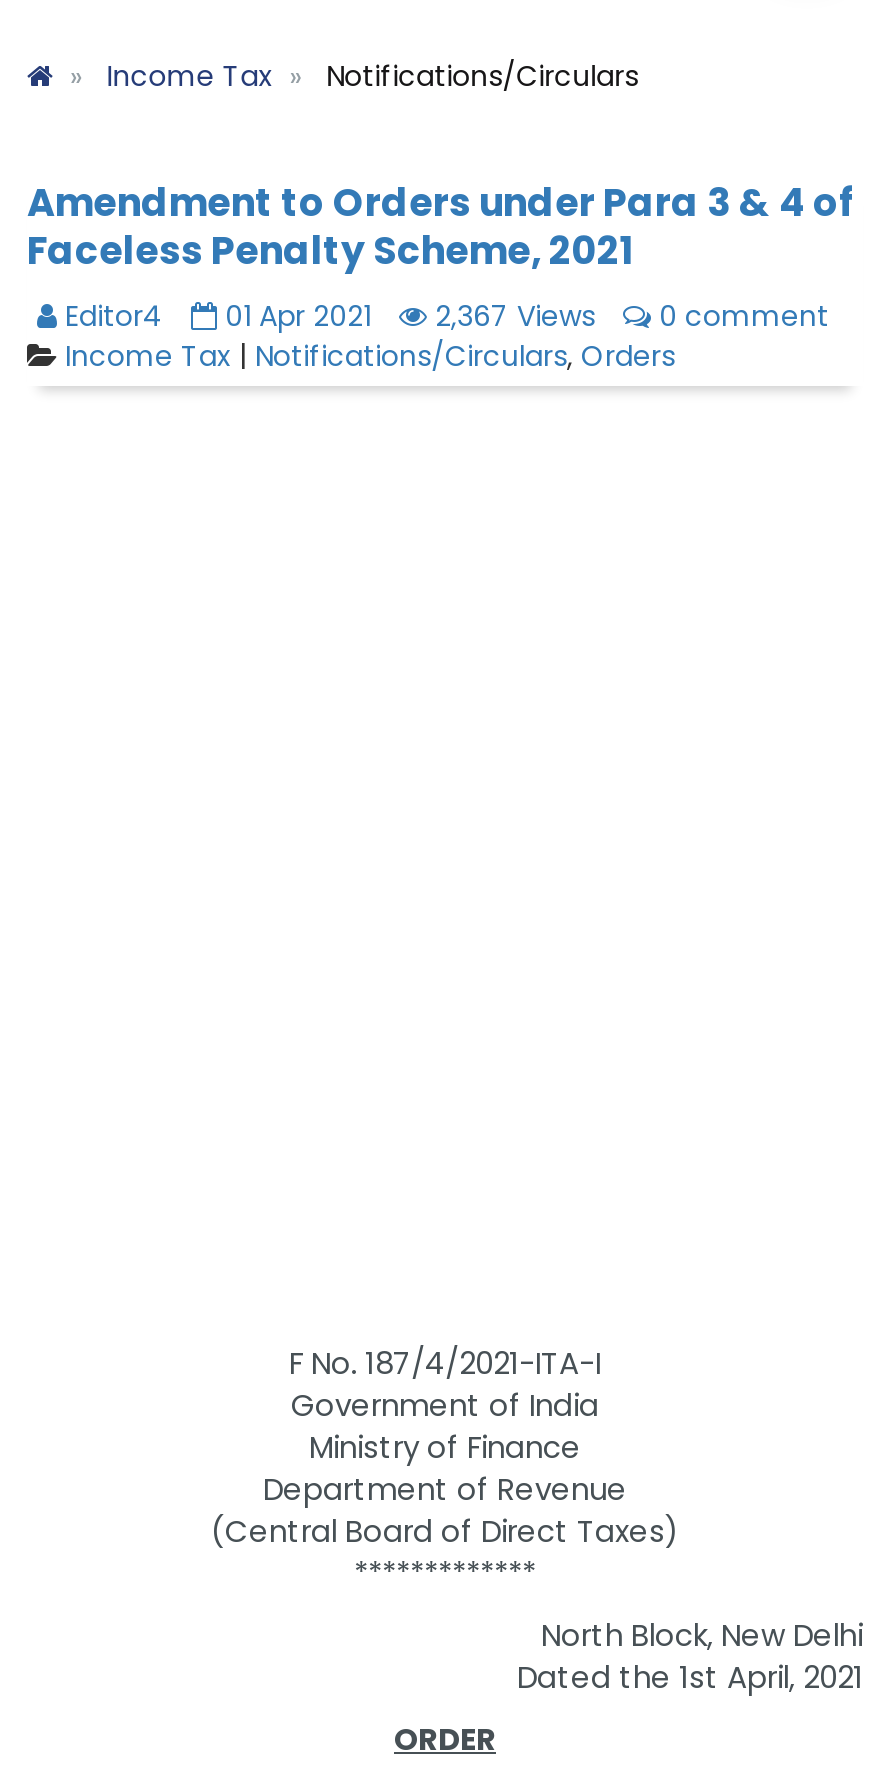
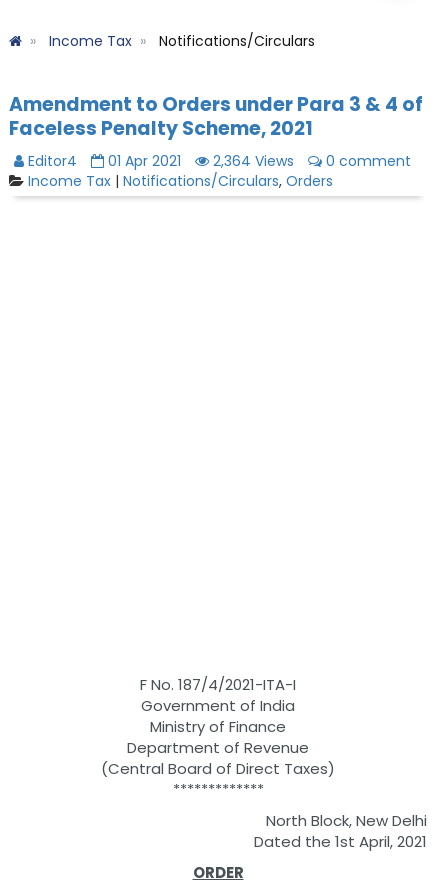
[57,296,829,336] Editor4 01 Apr 2021 2,367 Views 0 comment -> [24,151,411,171] Editor4 01 Apr 2021 2,364 Views 0 comment

